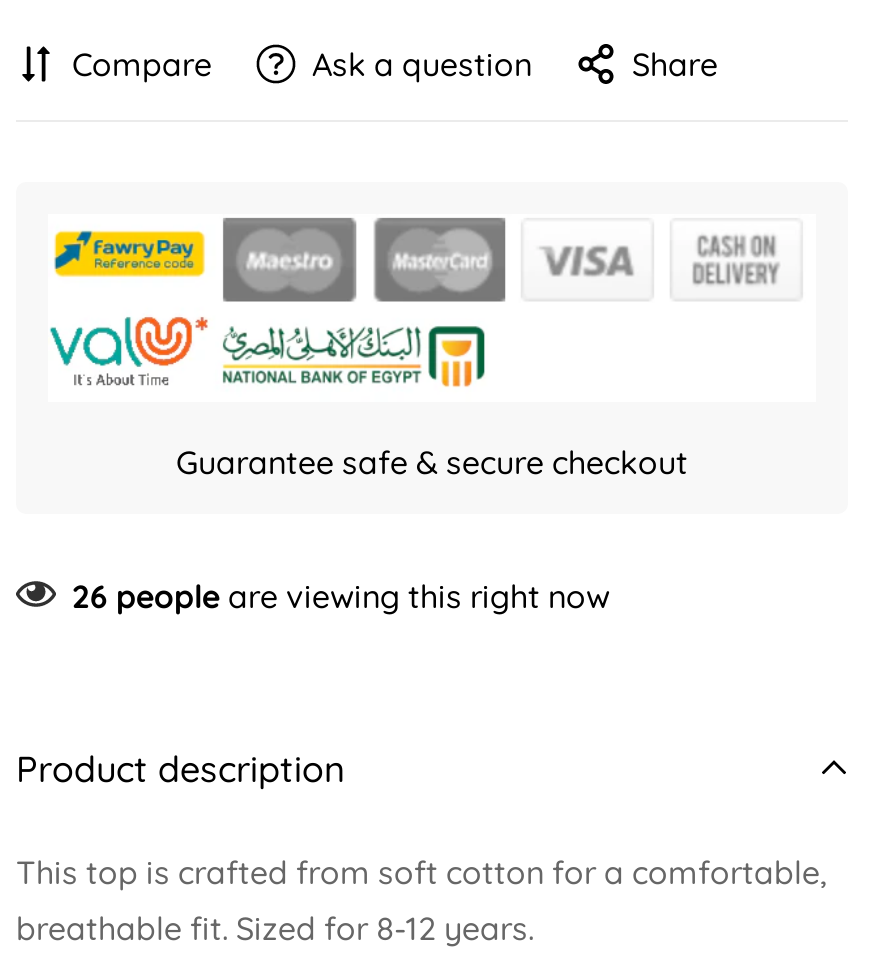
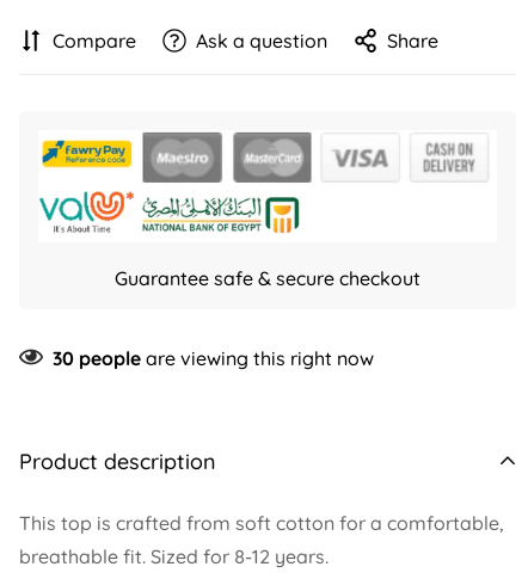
[72,576,610,616] 26 people are viewing this right now -> [53,346,374,370] 30 people are viewing this right now

